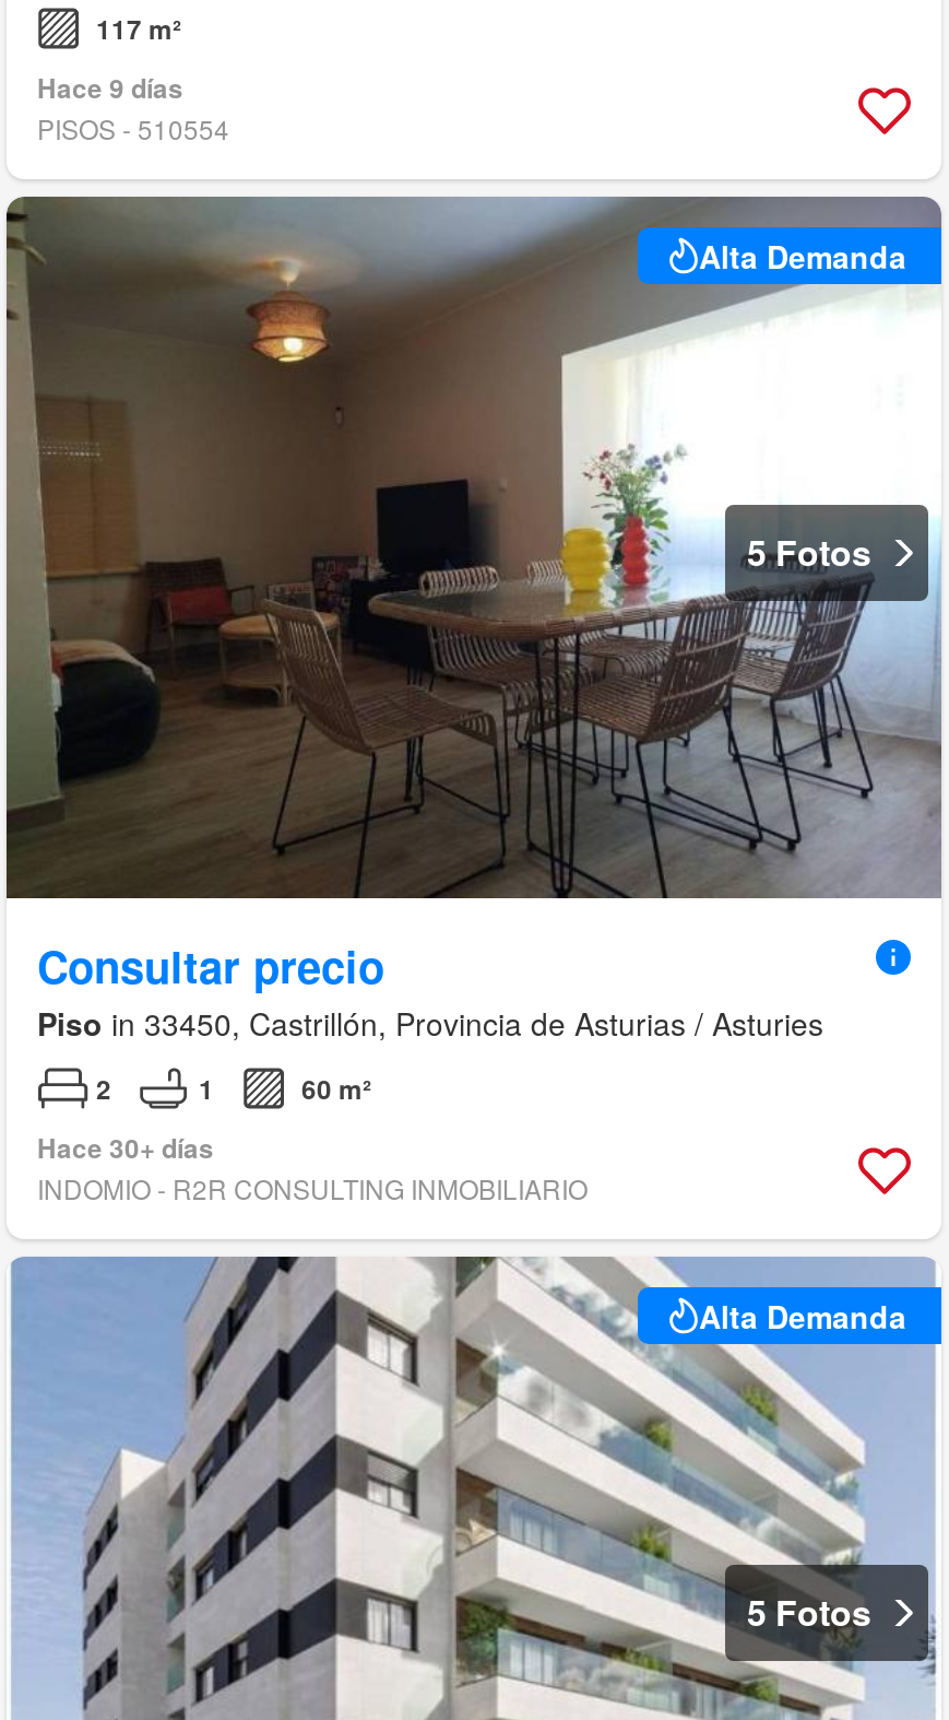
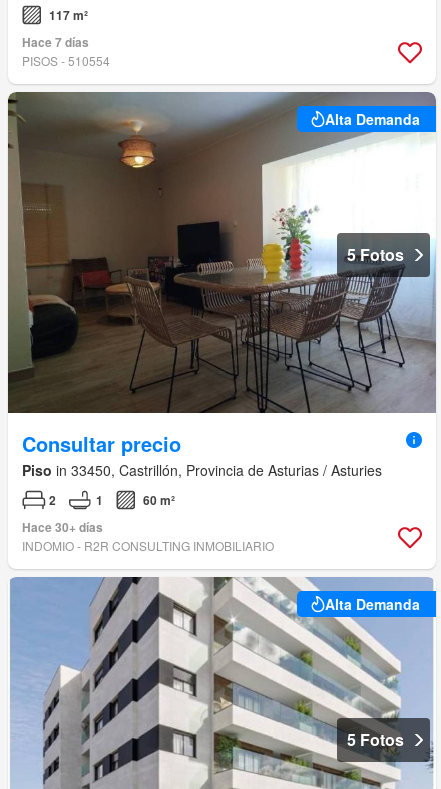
[37,69,183,108] Hace 9 días -> [22,33,89,51] Hace 7 días

